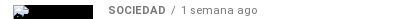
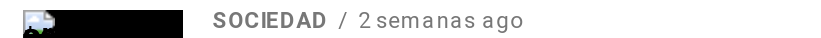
[108,4,257,17] SOCIEDAD 1 semana ago -> [212,8,522,34] SOCIEDAD 2 semanas ago

